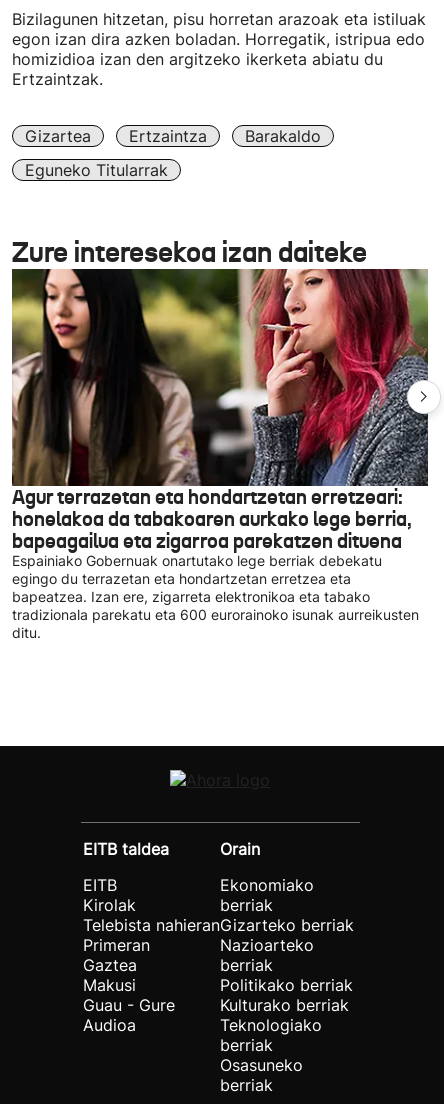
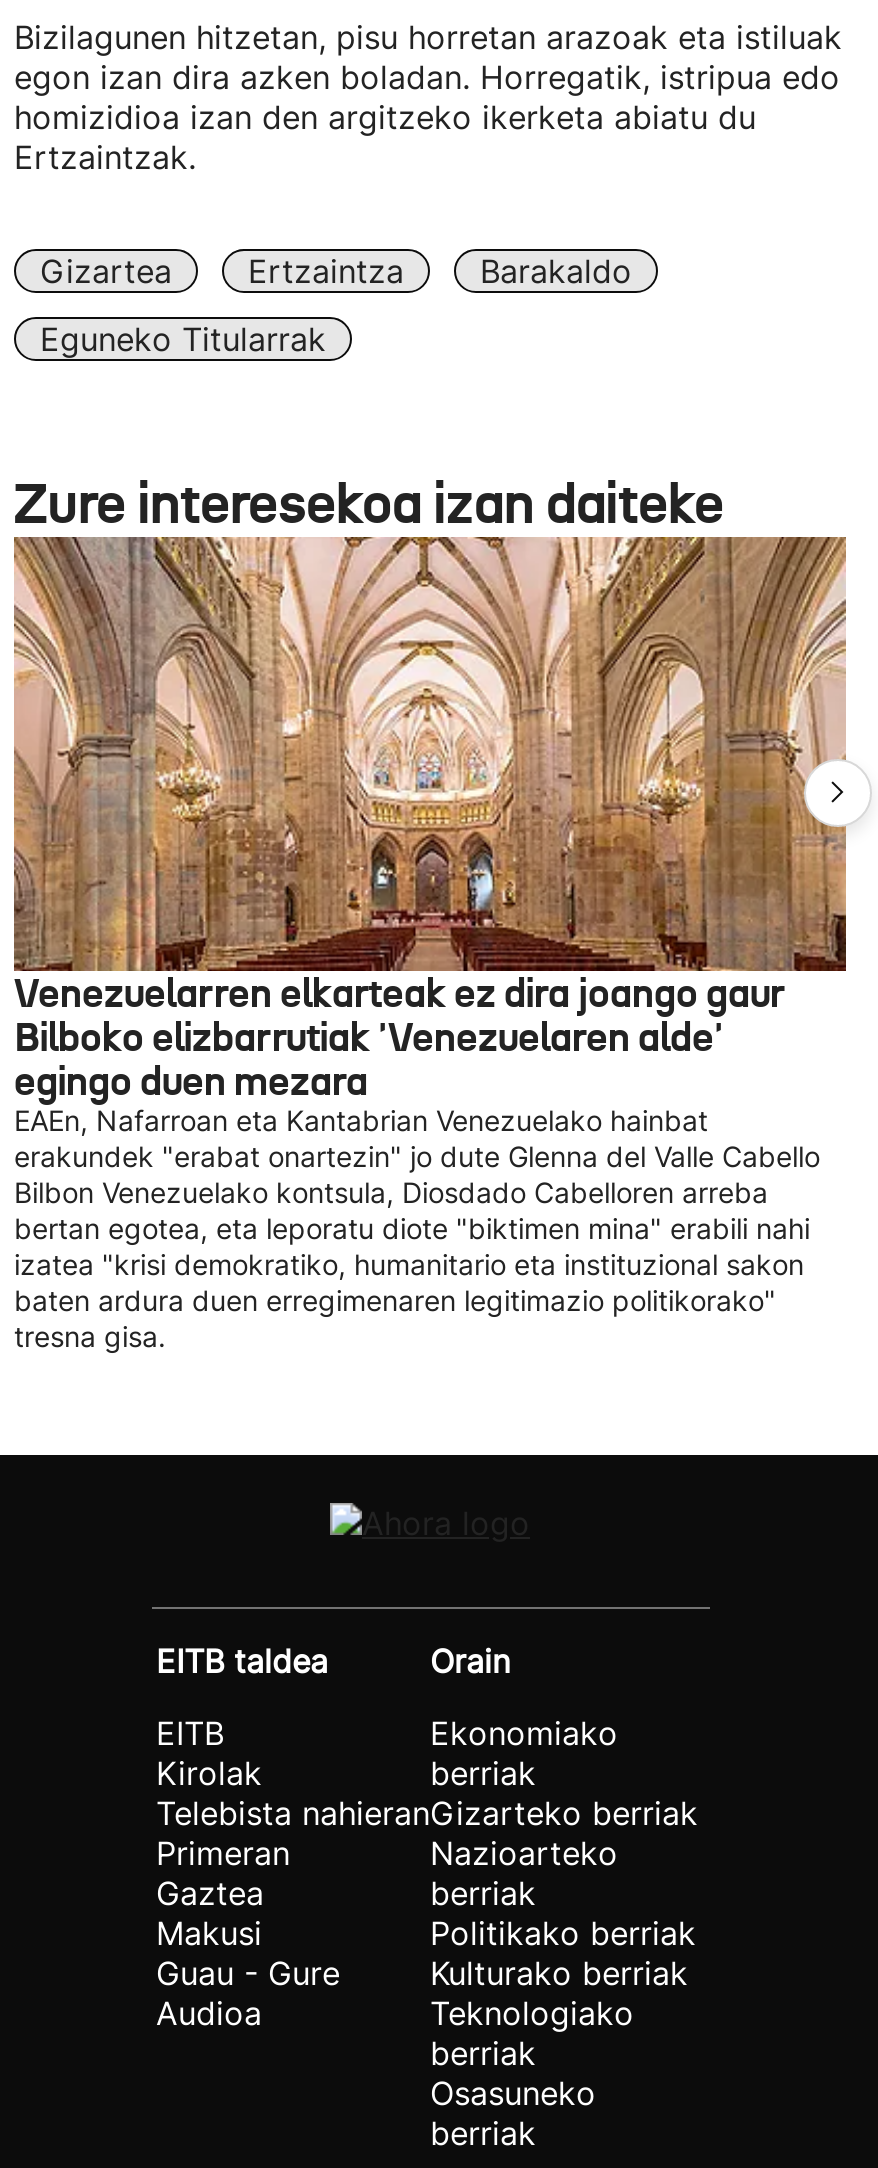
[11,268,429,641] [image] | Agur terrazetan eta hondartzetan erretzeari: | honelakoa da tabakoaren aurkako lege berria, | bapeagailua eta zigarroa parekatzen dituena | Espainiako Gobernuak onartutako lege berriak debekatu | egingo du terrazetan eta hondartzetan erretzea eta | bapeatzea. Izan ere, zigarreta elektronikoa eta tabako | tradizionala parekatu eta 600 eurorainoko isunak aurreikusten | ditu. -> [12,535,848,1353] [image] | Venezuelarren elkarteak ez dira joango gaur | Bilboko elizbarrutiak 'Venezuelaren alde' | egingo duen mezara | EAEn, Nafarroan eta Kantabrian Venezuelako hainbat | erakundek "erabat onartezin" jo dute Glenna del Valle Cabello | Bilbon Venezuelako kontsula, Diosdado Cabelloren arreba | bertan egotea, eta leporatu diote "biktimen mina" erabili nahi | izatea "krisi demokratiko, humanitario eta instituzional sakon | baten ardura duen erregimenaren legitimazio politikorako" | tresna gisa.

